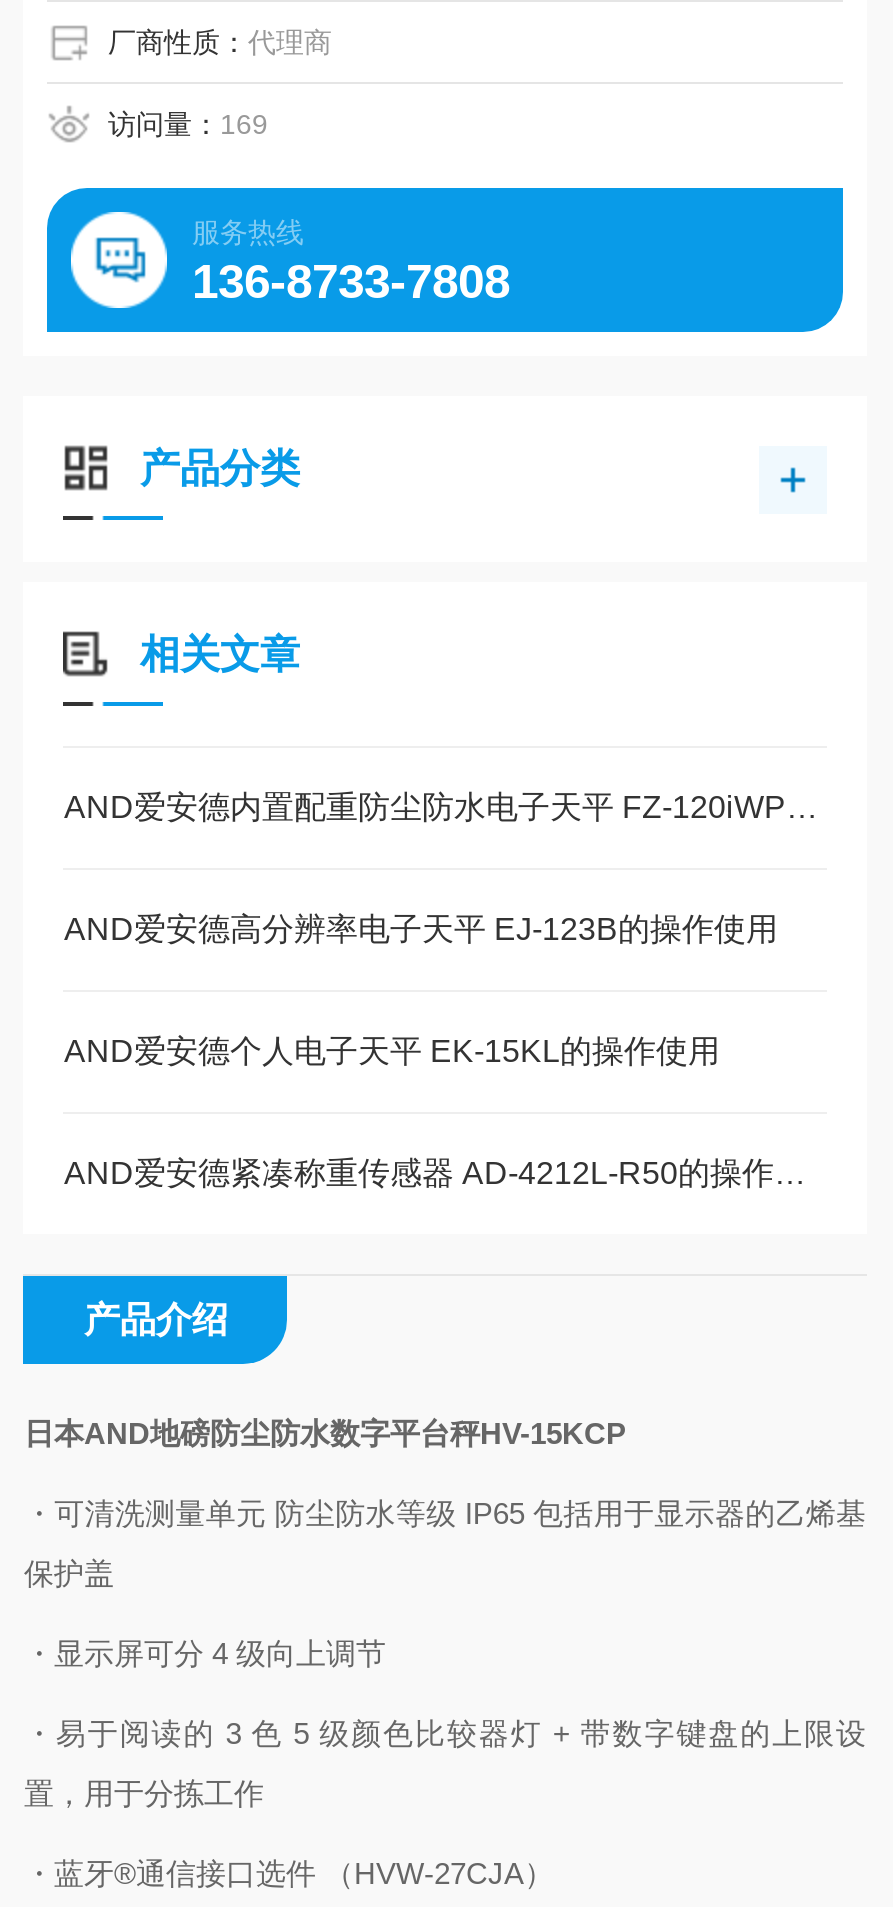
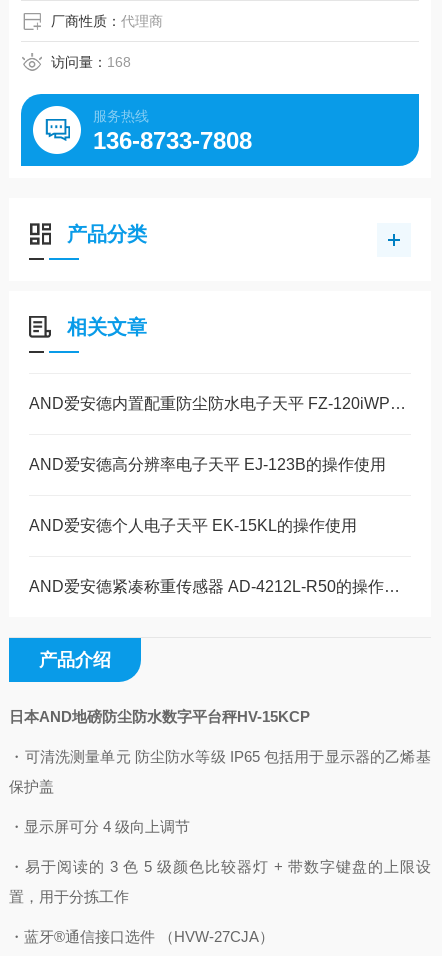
[108,108,268,140] 访问量：169 -> [51,54,131,70] 访问量：168

